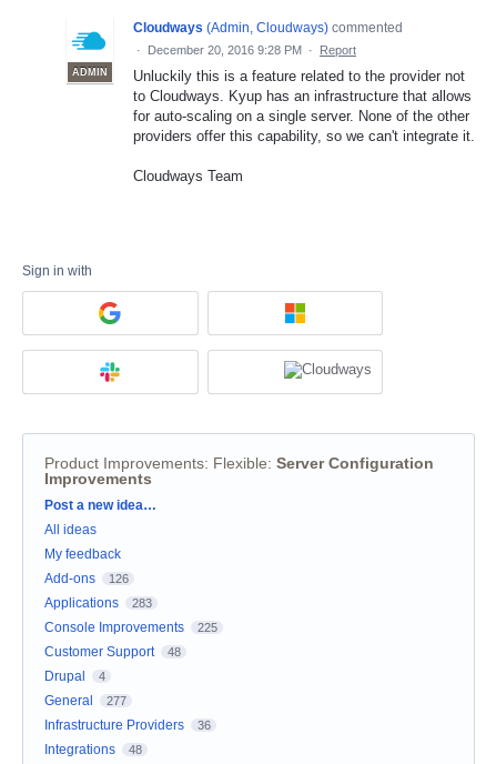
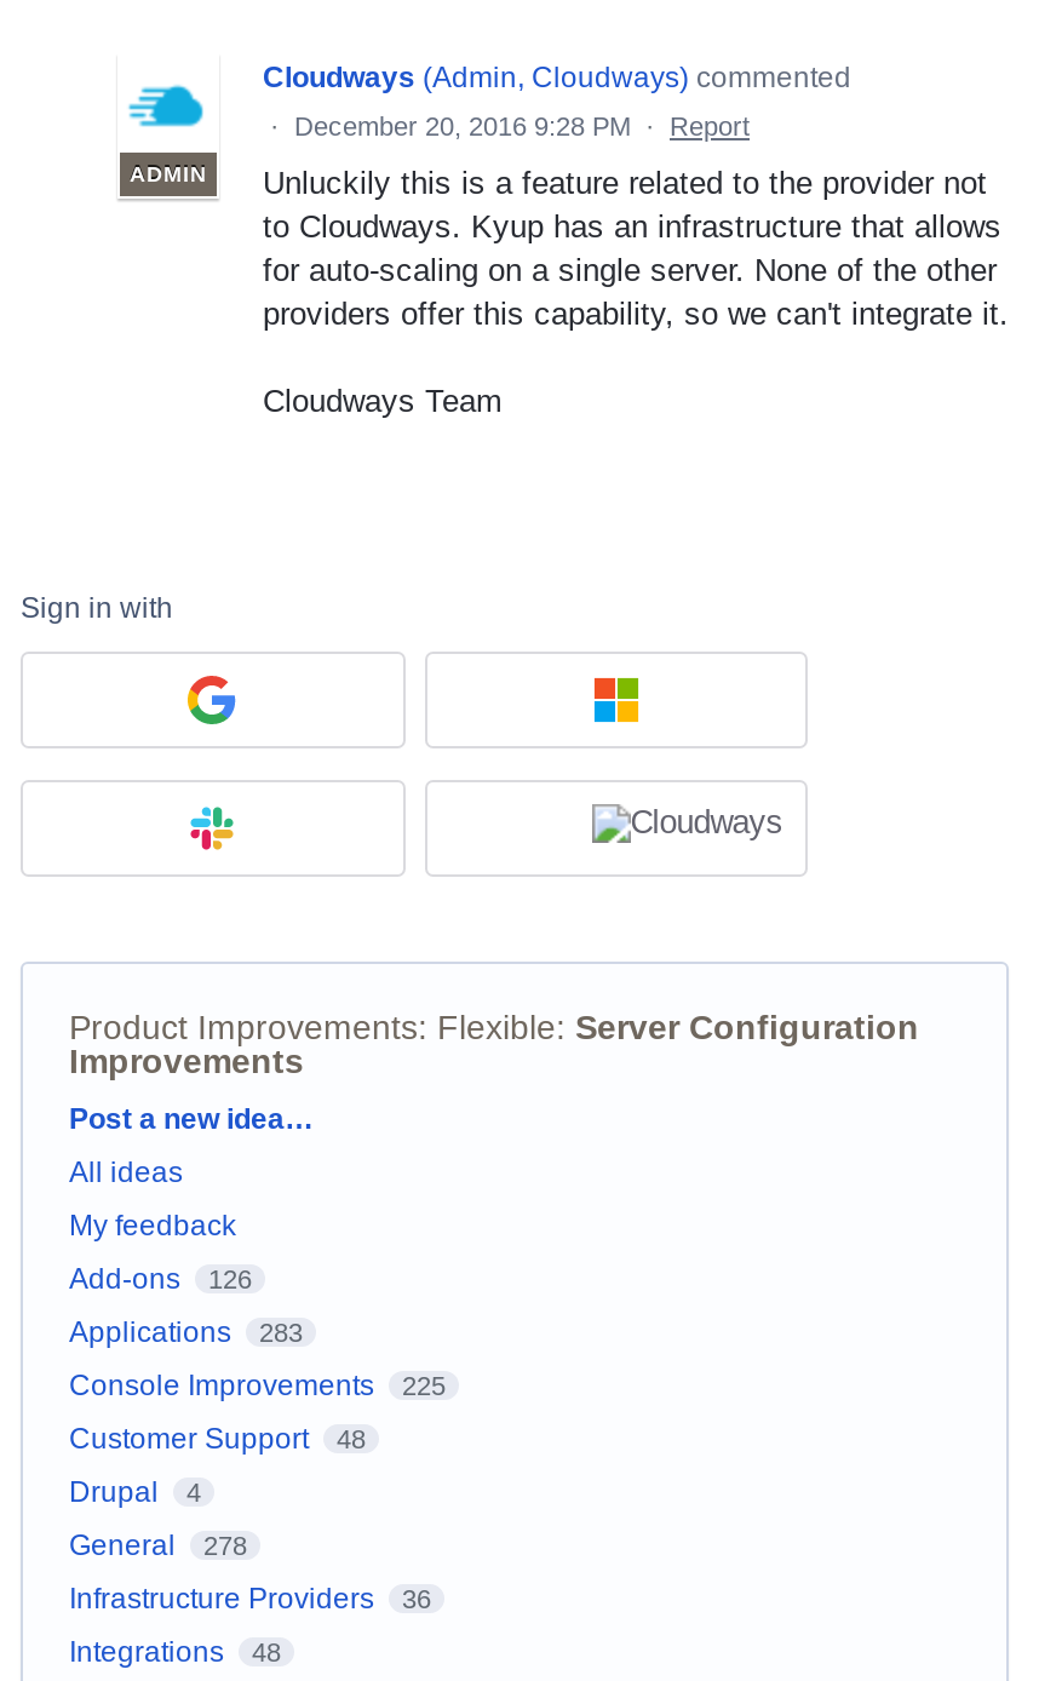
[44,693,126,708] General 277 -> [69,1528,247,1562] General 278

